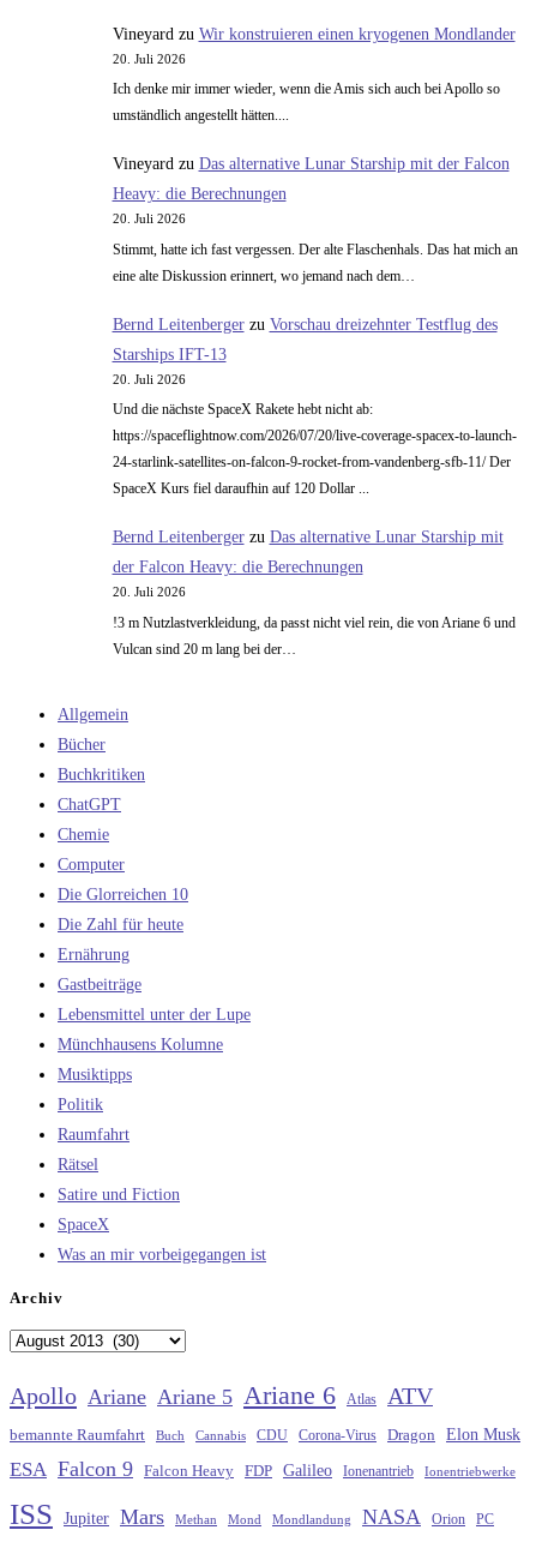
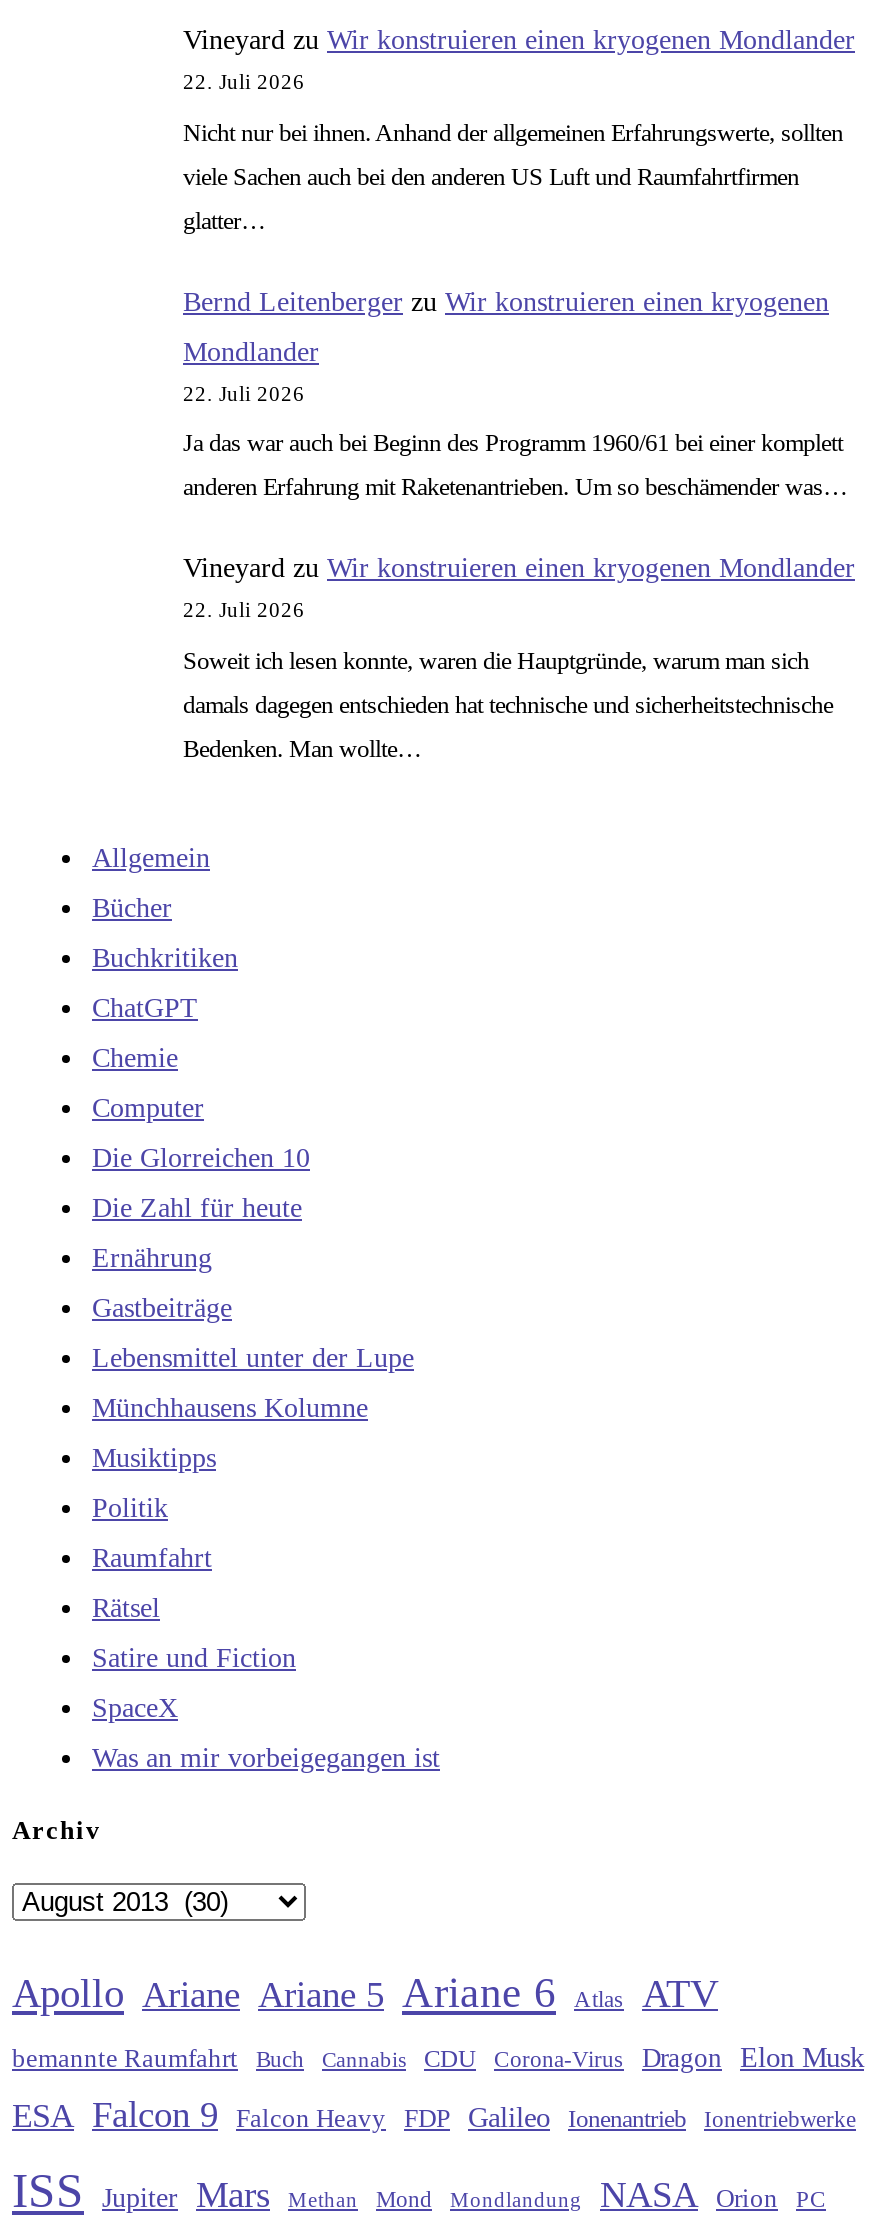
[112,52,517,657] 20. Juli 2026 | Ich denke mir immer wieder, wenn die Amis sich auch bei Apollo so | umständlich angestellt hätten.... | Vineyard zu Das alternative Lunar Starship mit der Falcon | Heavy: die Berechnungen | 20. Juli 2026 | Stimmt, hatte ich fast vergessen. Der alte Flaschenhals. Das hat mich an | eine alte Diskussion erinnert, wo jemand nach dem… | Bernd Leitenberger zu Vorschau dreizehnter Testflug des | Starships IFT-13 | 20. Juli 2026 | Und die nächste SpaceX Rakete hebt nicht ab: | https://spaceflightnow.com/2026/07/20/live-coverage-spacex-to-launch- | 24-starlink-satellites-on-falcon-9-rocket-from-vandenberg-sfb-11/ Der | SpaceX Kurs fiel daraufhin auf 120 Dollar ... | Bernd Leitenberger zu Das alternative Lunar Starship mit | der Falcon Heavy: die Berechnungen | 20. Juli 2026 | !3 m Nutzlastverkleidung, da passt nicht viel rein, die von Ariane 6 und | Vulcan sind 20 m lang bei der… -> [183,71,855,762] 22. Juli 2026 | Nicht nur bei ihnen. Anhand der allgemeinen Erfahrungswerte, sollten | viele Sachen auch bei den anderen US Luft und Raumfahrtfirmen | glatter… | Bernd Leitenberger zu Wir konstruieren einen kryogenen | Mondlander | 22. Juli 2026 | Ja das war auch bei Beginn des Programm 1960/61 bei einer komplett | anderen Erfahrung mit Raketenantrieben. Um so beschämender was… | Vineyard zu Wir konstruieren einen kryogenen Mondlander | 22. Juli 2026 | Soweit ich lesen konnte, waren die Hauptgründe, warum man sich | damals dagegen entschieden hat technische und sicherheitstechnische | Bedenken. Man wollte…

